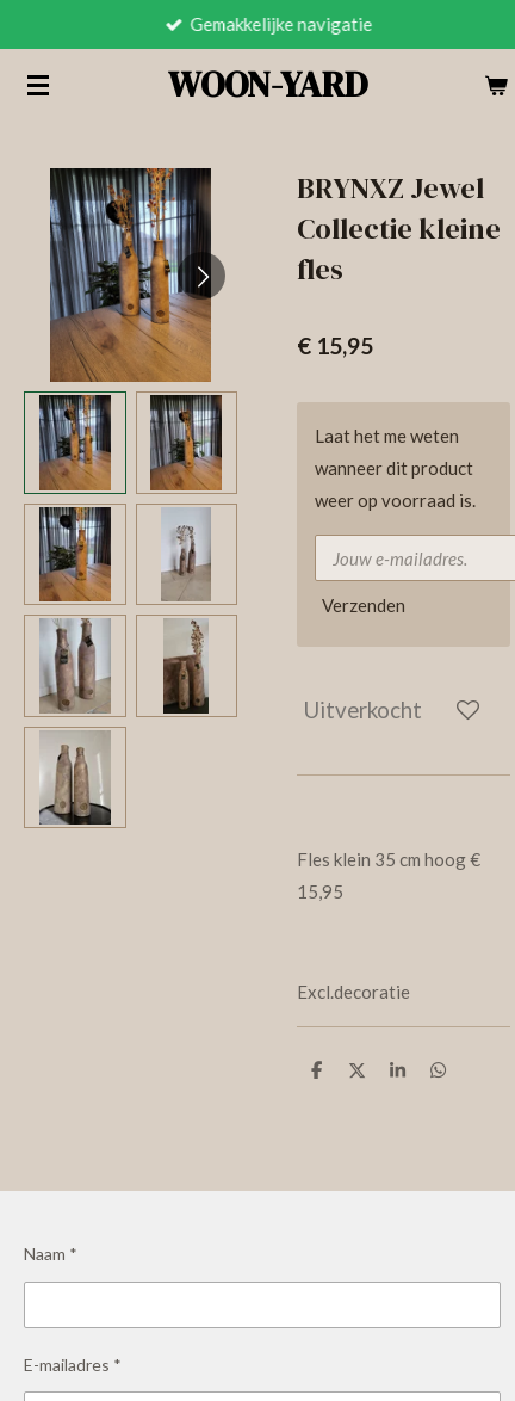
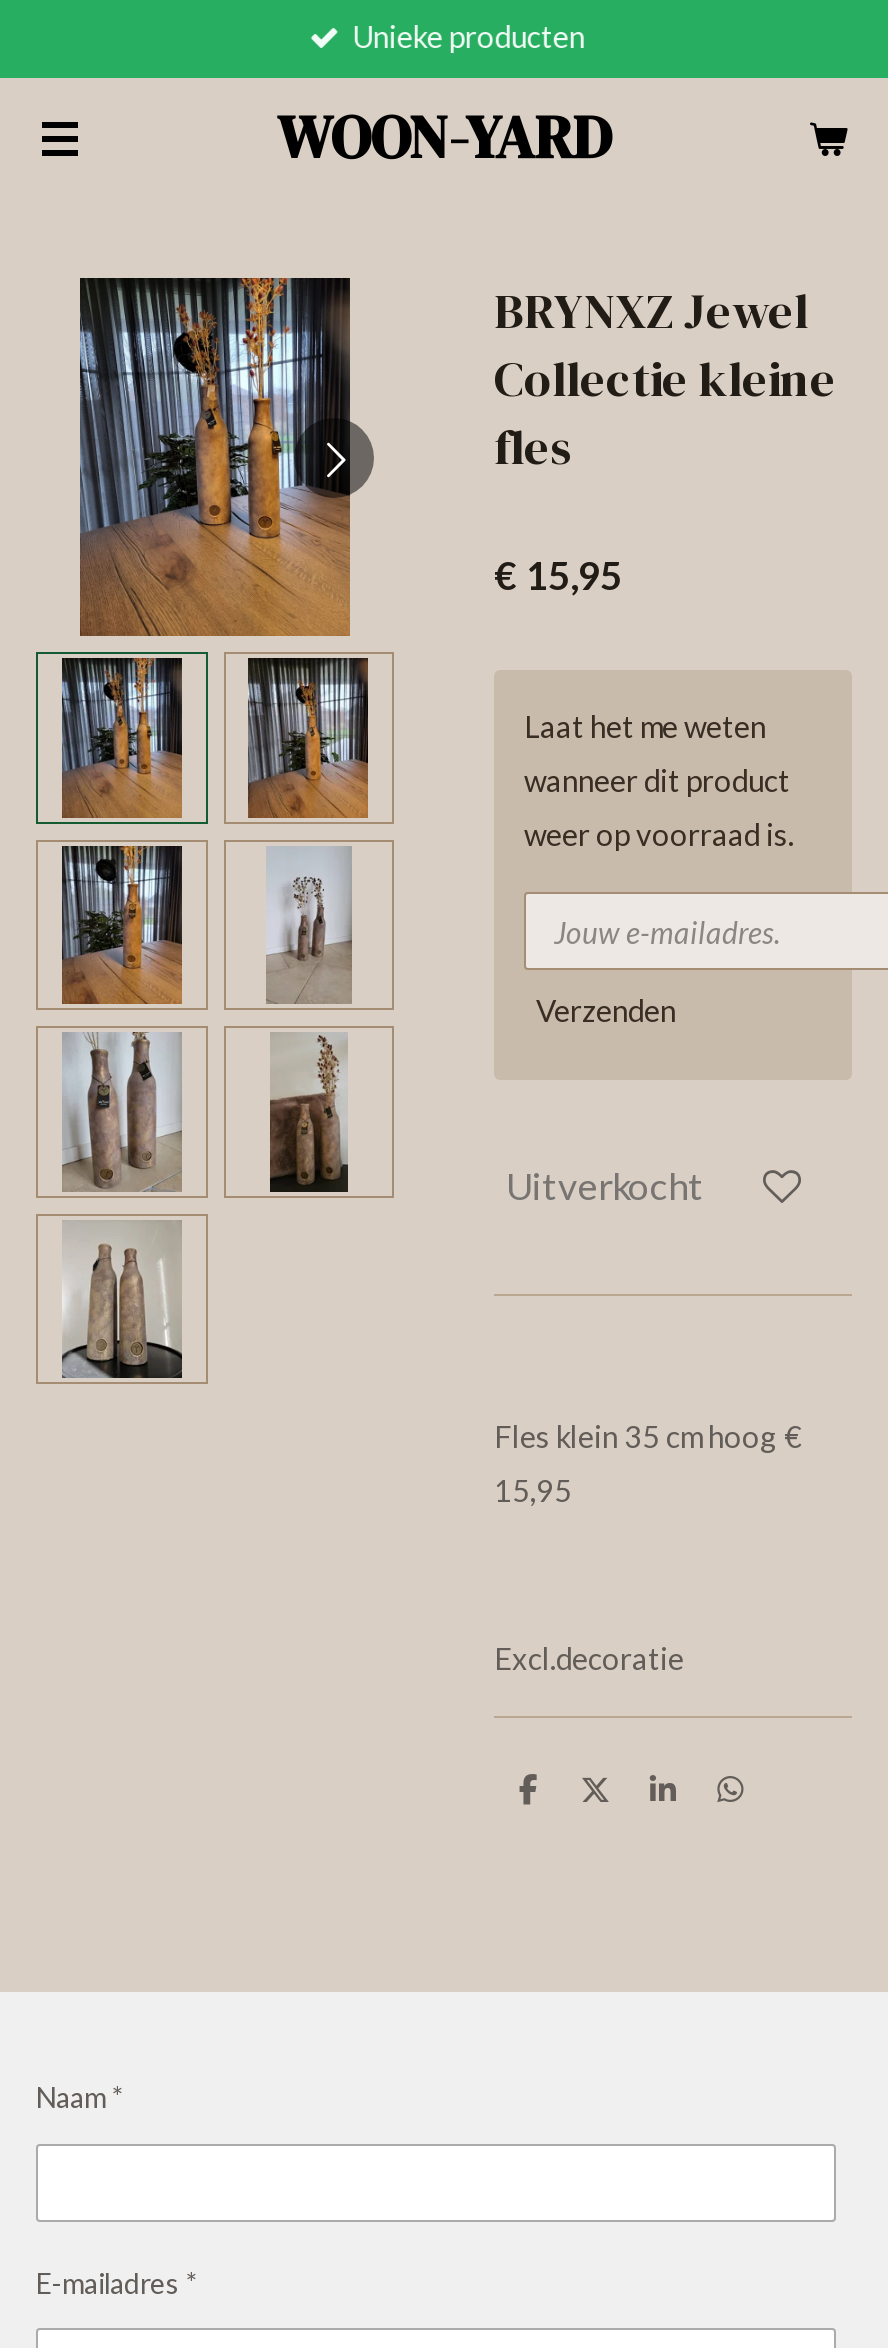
[191,13,373,34] Gemakkelijke navigatie -> [353,17,585,53] Unieke producten

